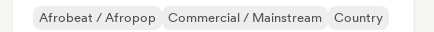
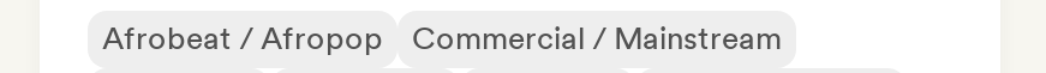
[334,10,383,25] Country -> none

